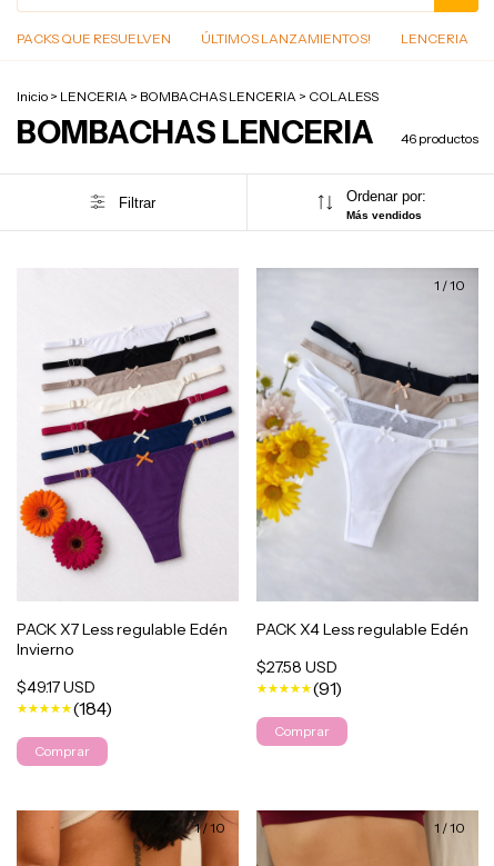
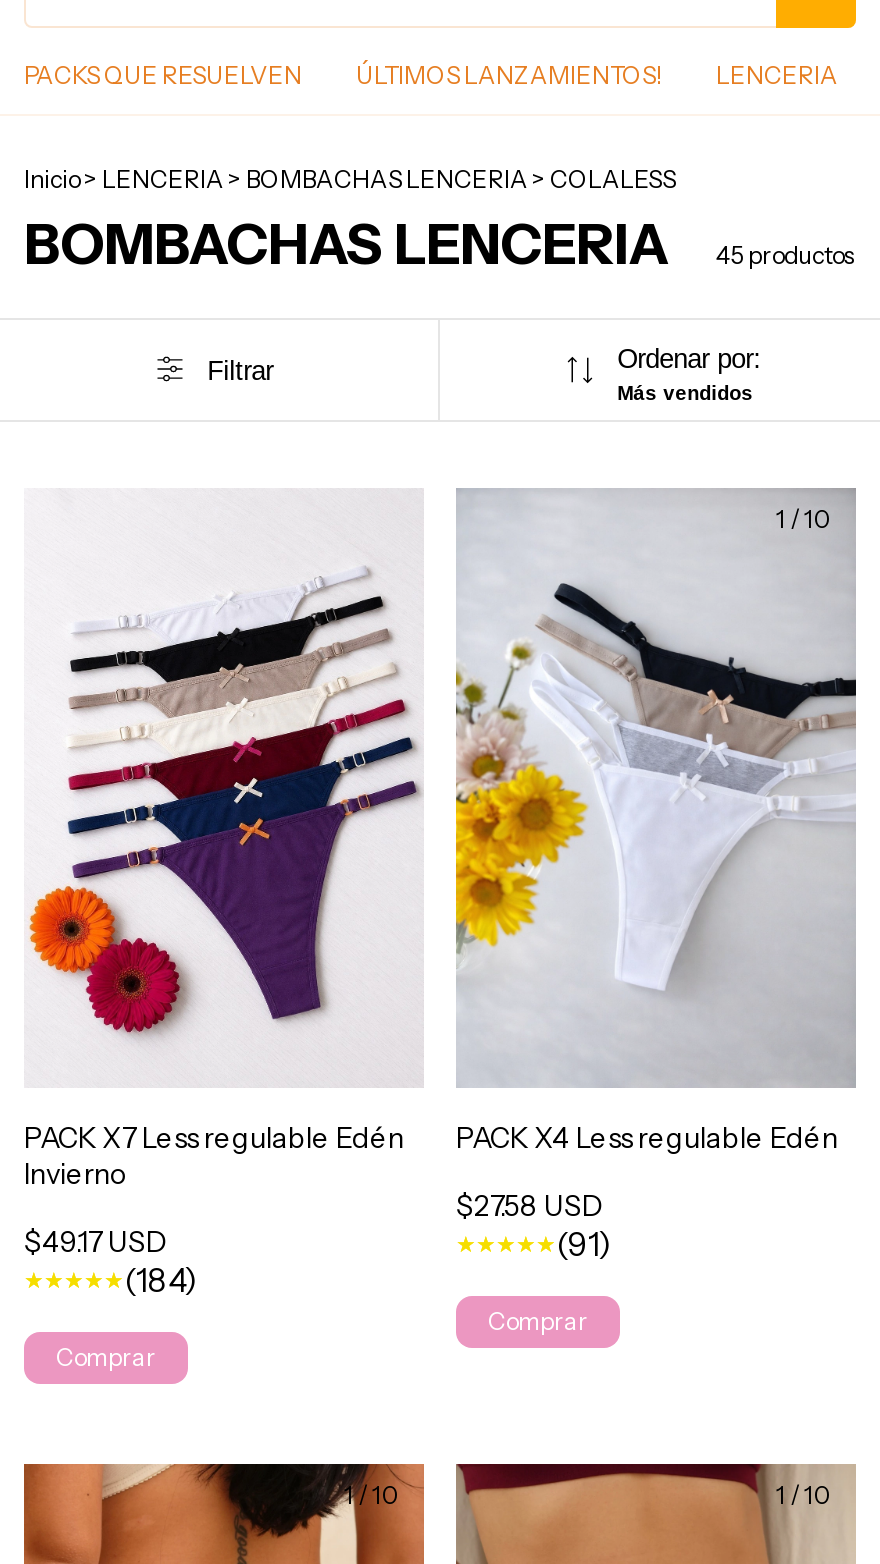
[17,113,478,151] BOMBACHAS LENCERIA 46 productos -> [24,210,856,278] BOMBACHAS LENCERIA 45 productos

